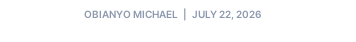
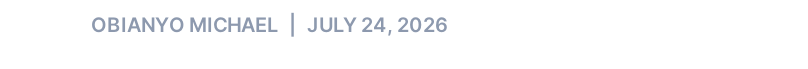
[84,8,261,20] OBIANYO MICHAEL JULY 22, 2026 -> [91,12,447,36] OBIANYO MICHAEL JULY 24, 2026

